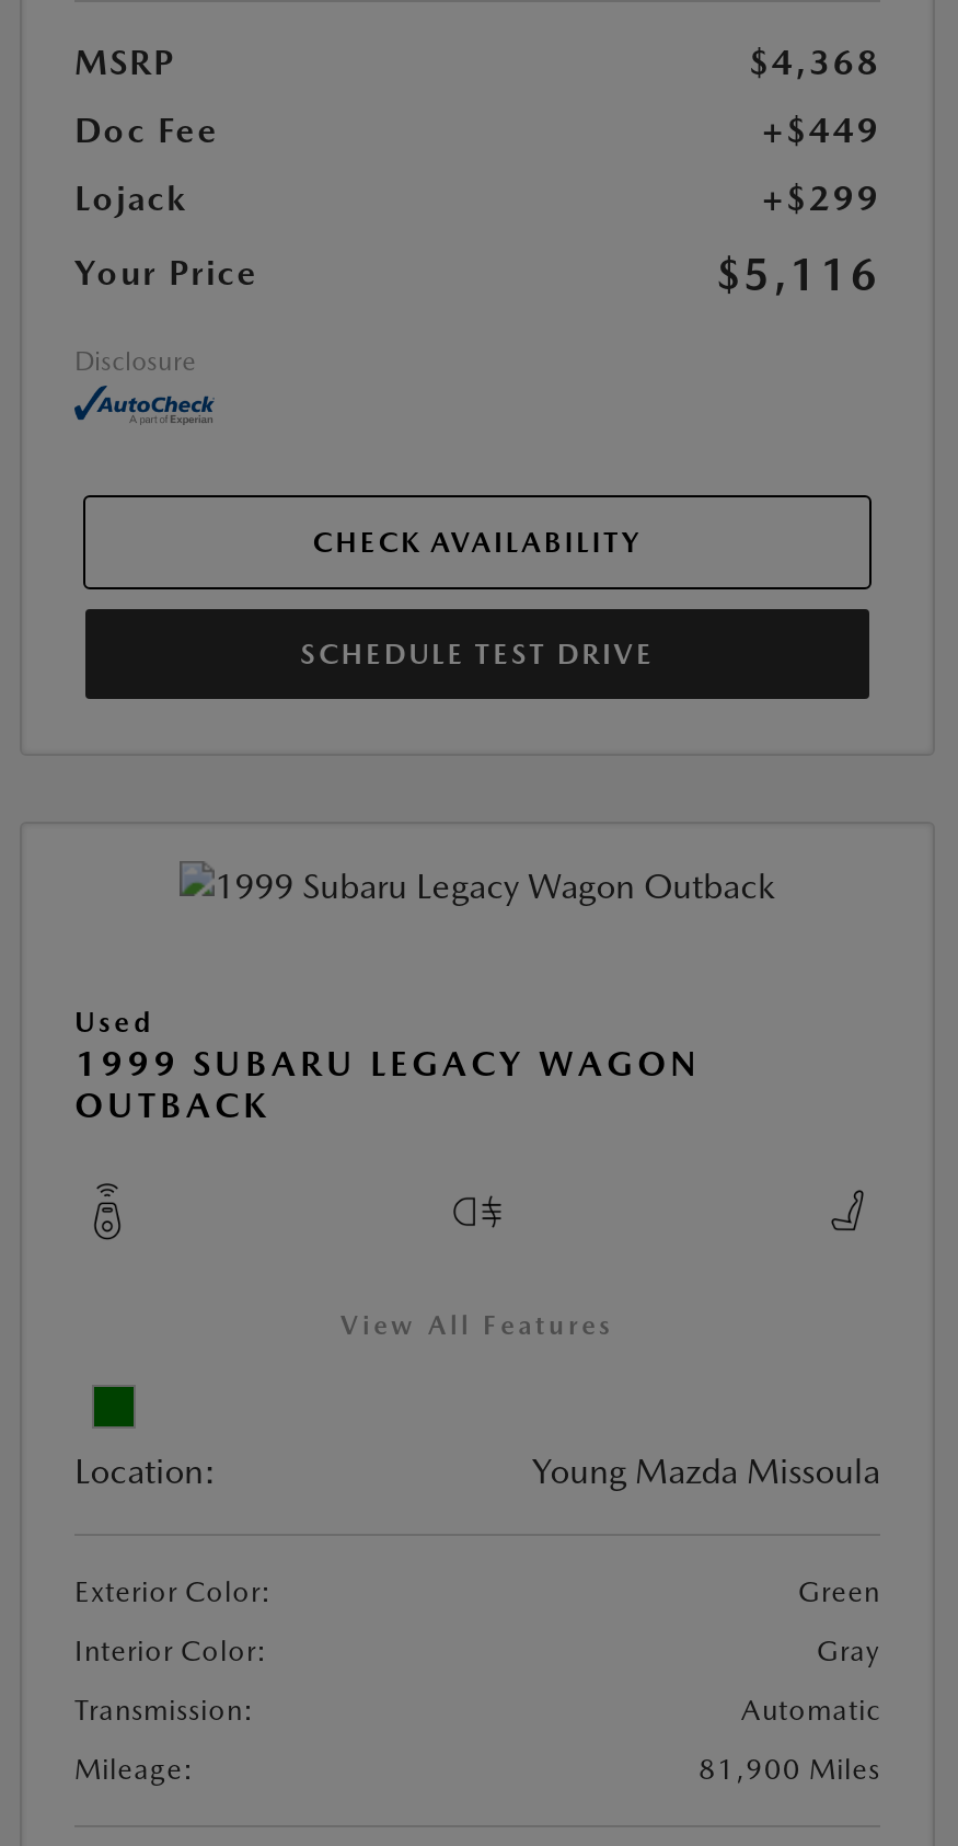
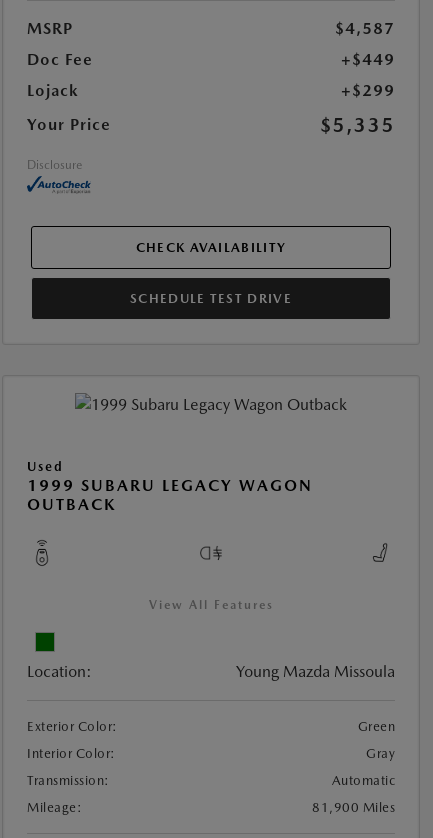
[749,41,880,83] $4,368 -> [335,19,395,38] $4,587
[716,247,880,300] $5,116 -> [320,113,395,137] $5,335

